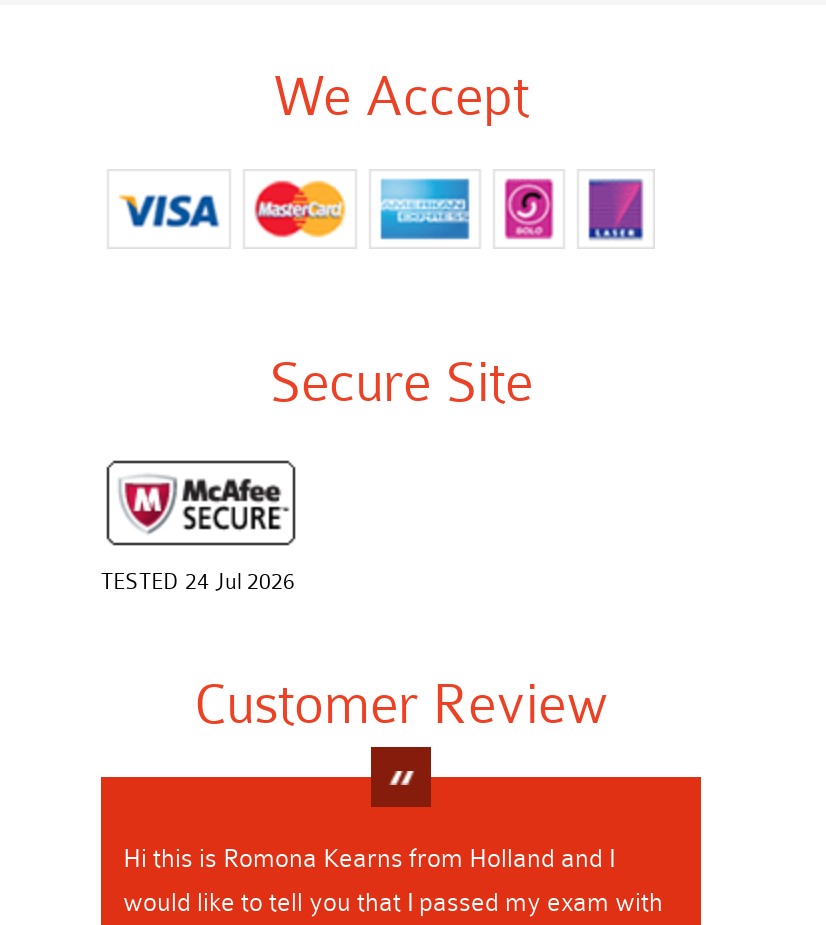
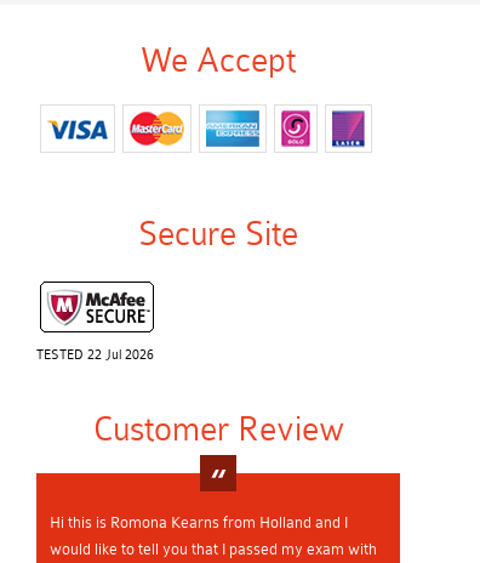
[101,569,295,595] TESTED 24 Jul 2026 -> [36,347,154,363] TESTED 22 Jul 2026

